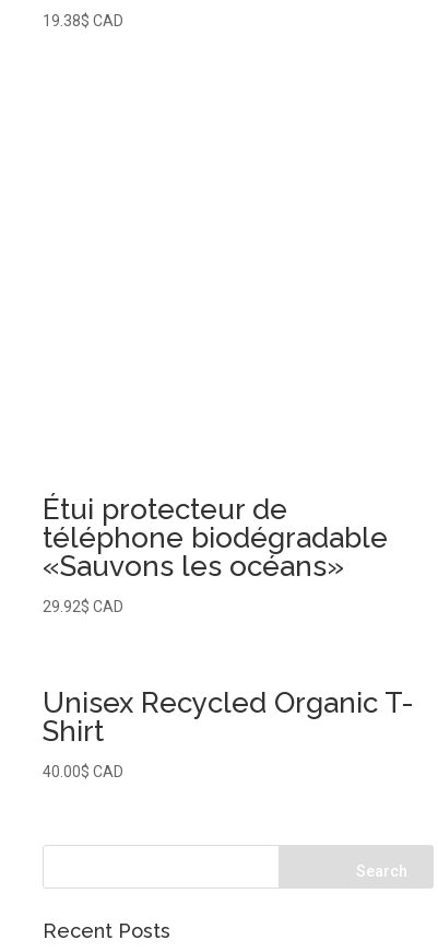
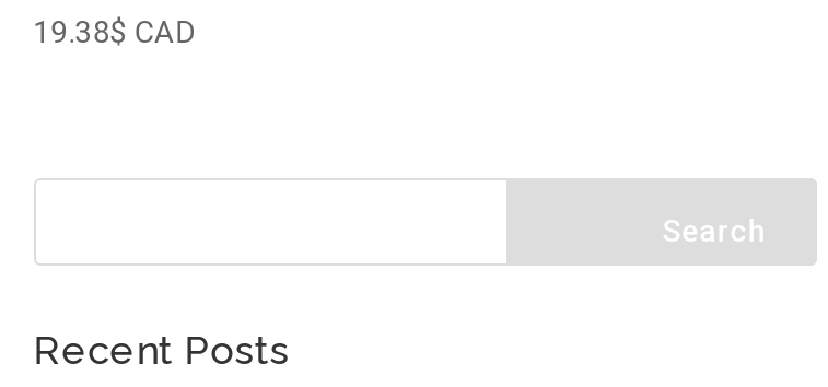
[42,493,414,781] Étui protecteur de | téléphone biodégradable | «Sauvons les océans» | 29.92$ CAD | Unisex Recycled Organic T- | Shirt | 40.00$ CAD -> none

